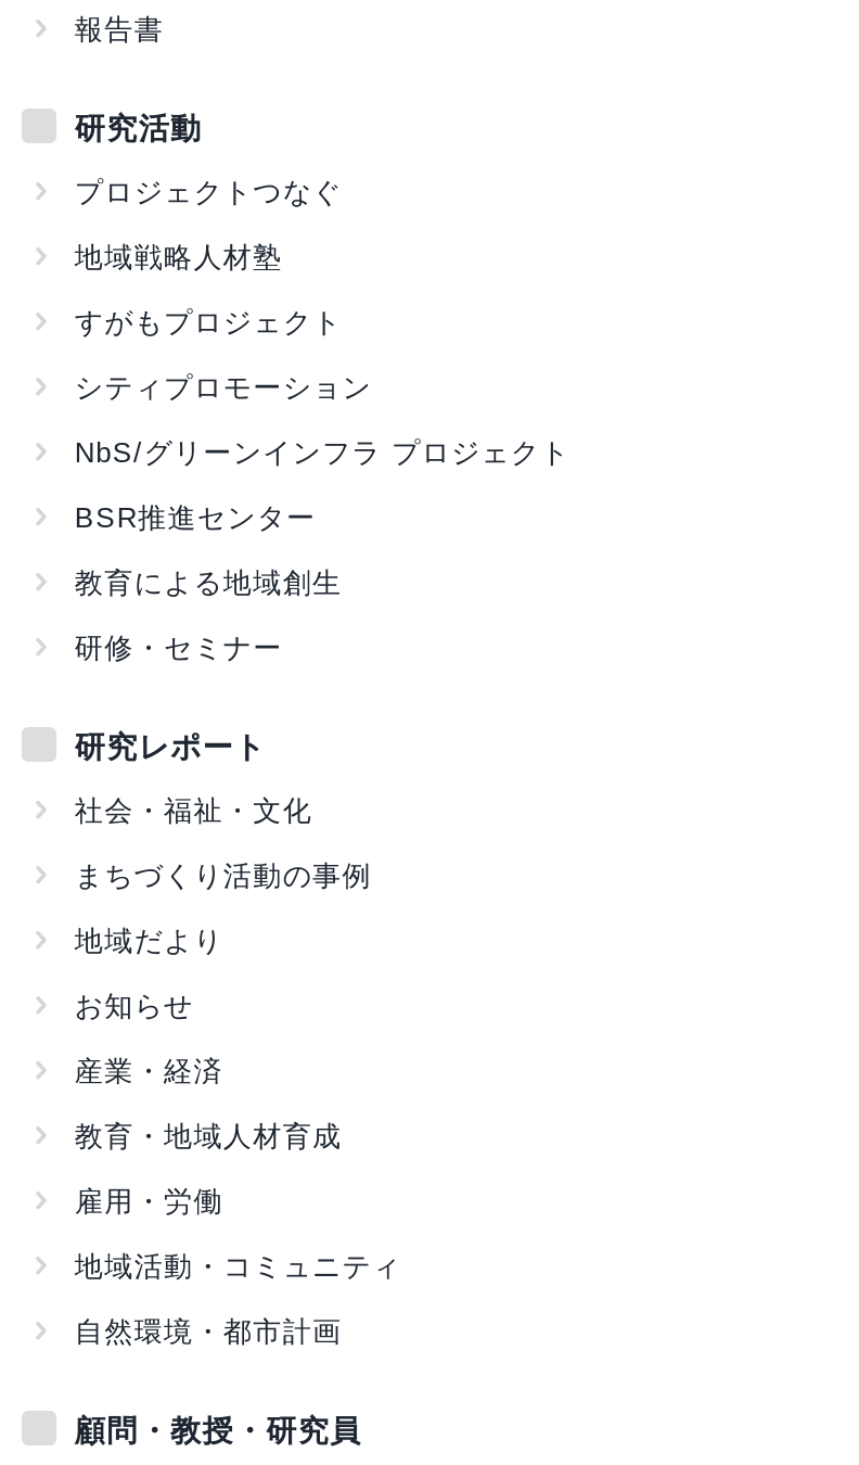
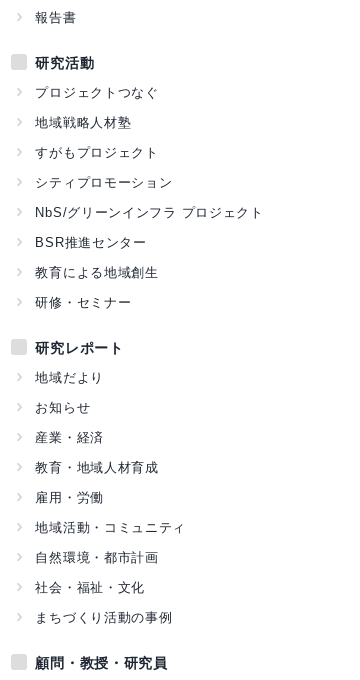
moved [75,794,372,892] -> [35,580,172,625]: 社会・福祉・文化 | まちづくり活動の事例
moved [75,924,402,1347] -> [35,370,186,565]: 地域だより | お知らせ | 産業・経済 | 教育・地域人材育成 | 雇用・労働 | 地域活動・コミュニティ | 自然環境・都市計画

